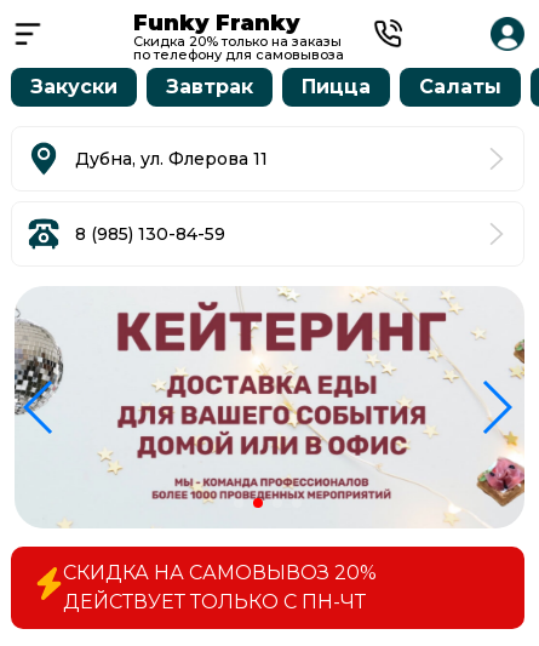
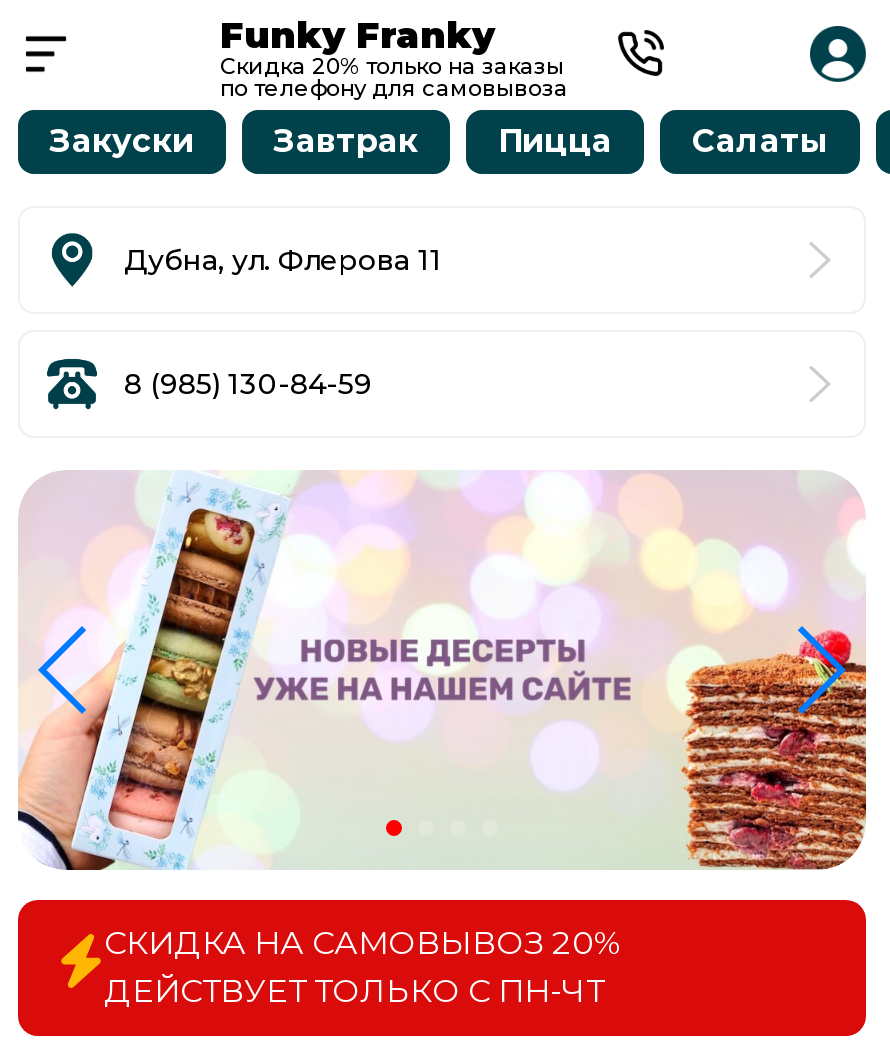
[11,288,526,528] [image] -> [16,472,868,872] [image]

